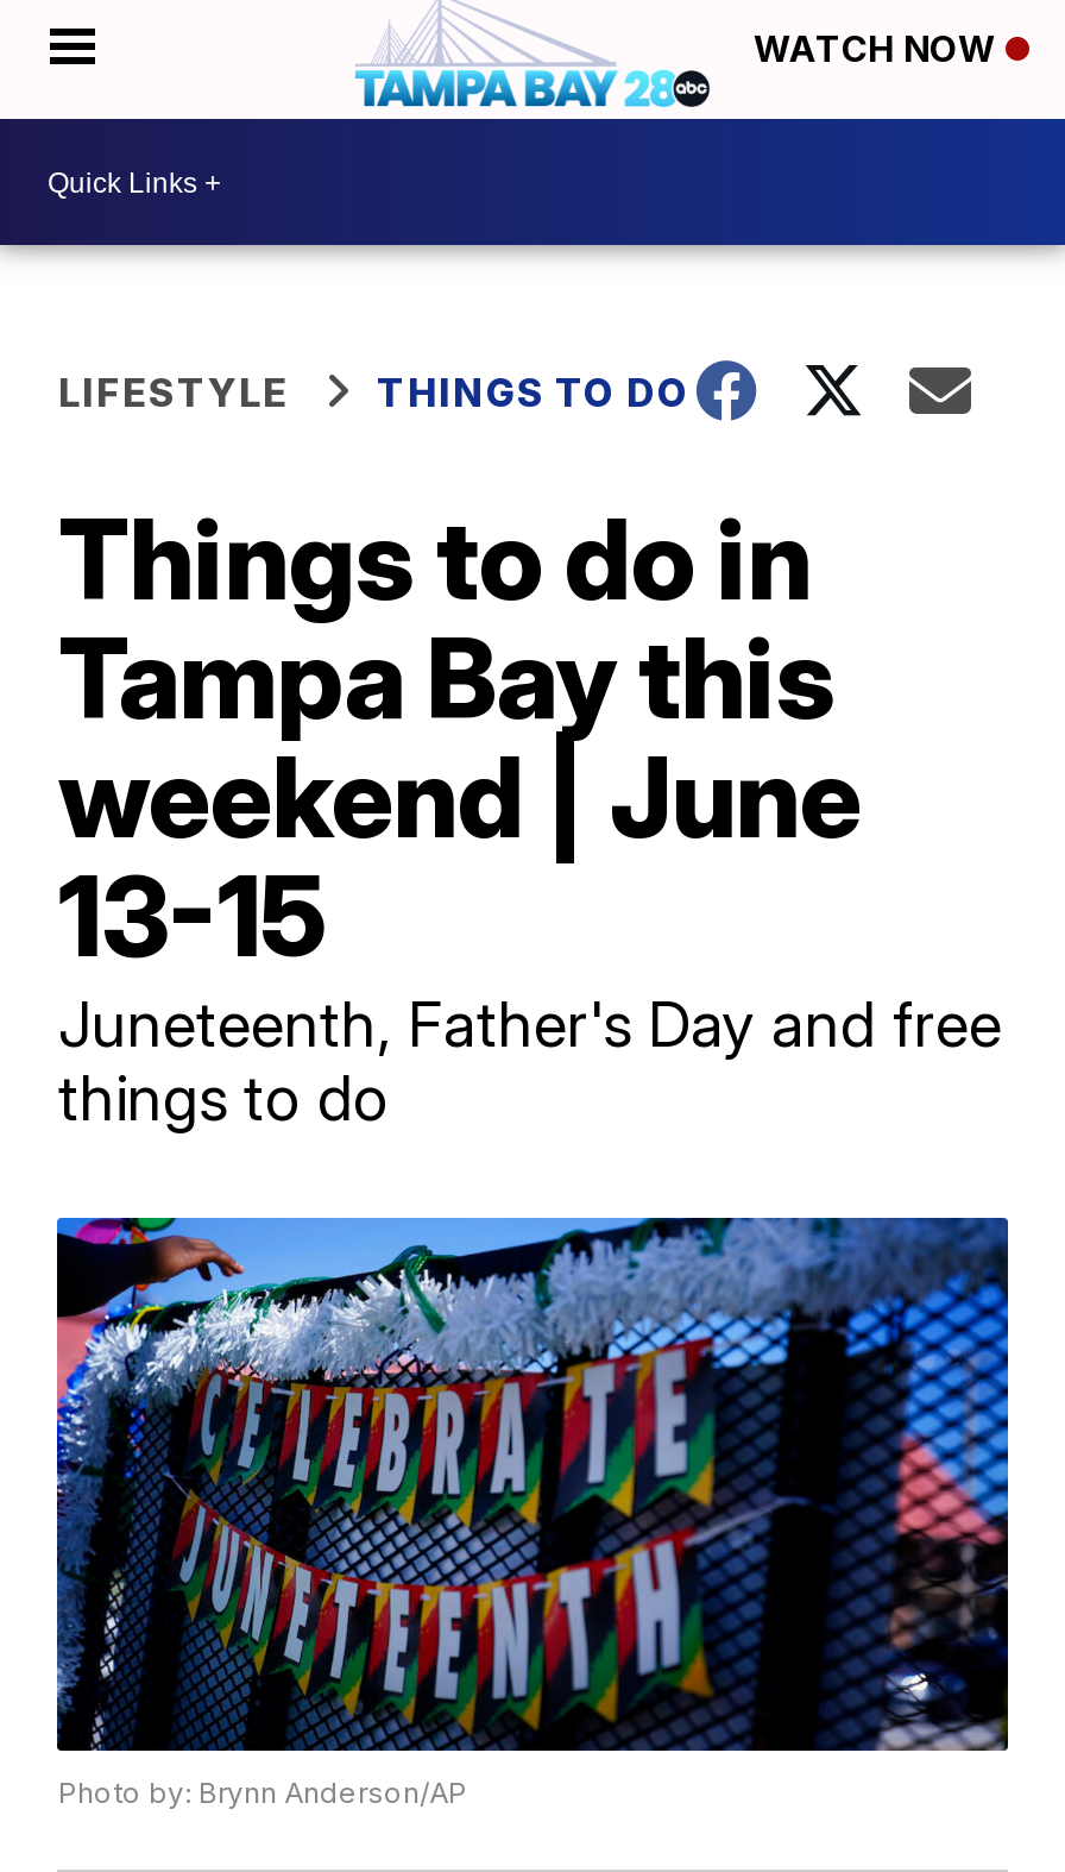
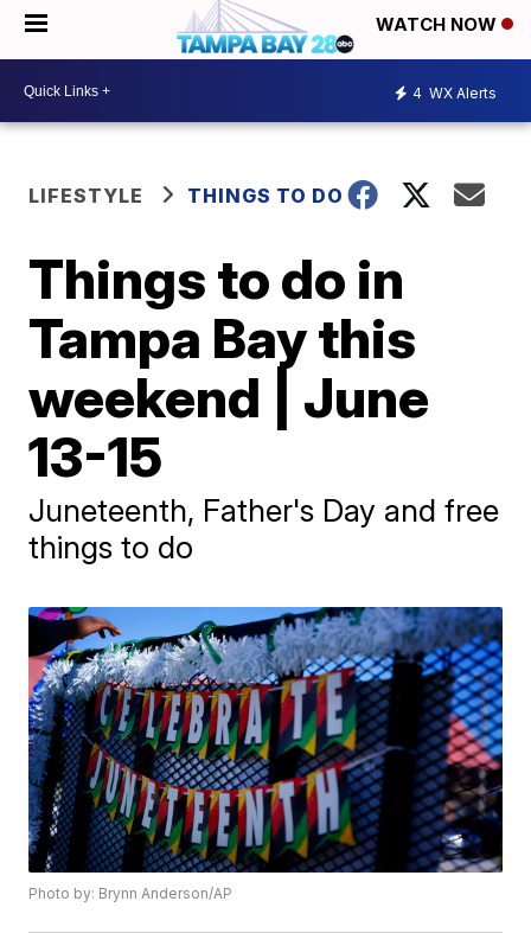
none -> [412,84,497,101] 4 WX Alerts

